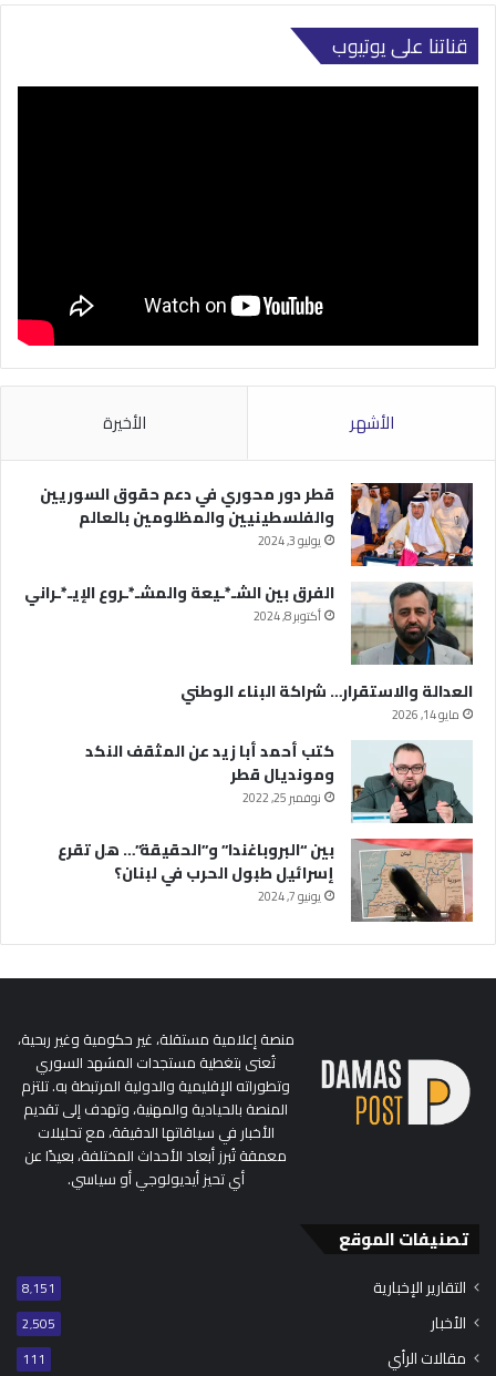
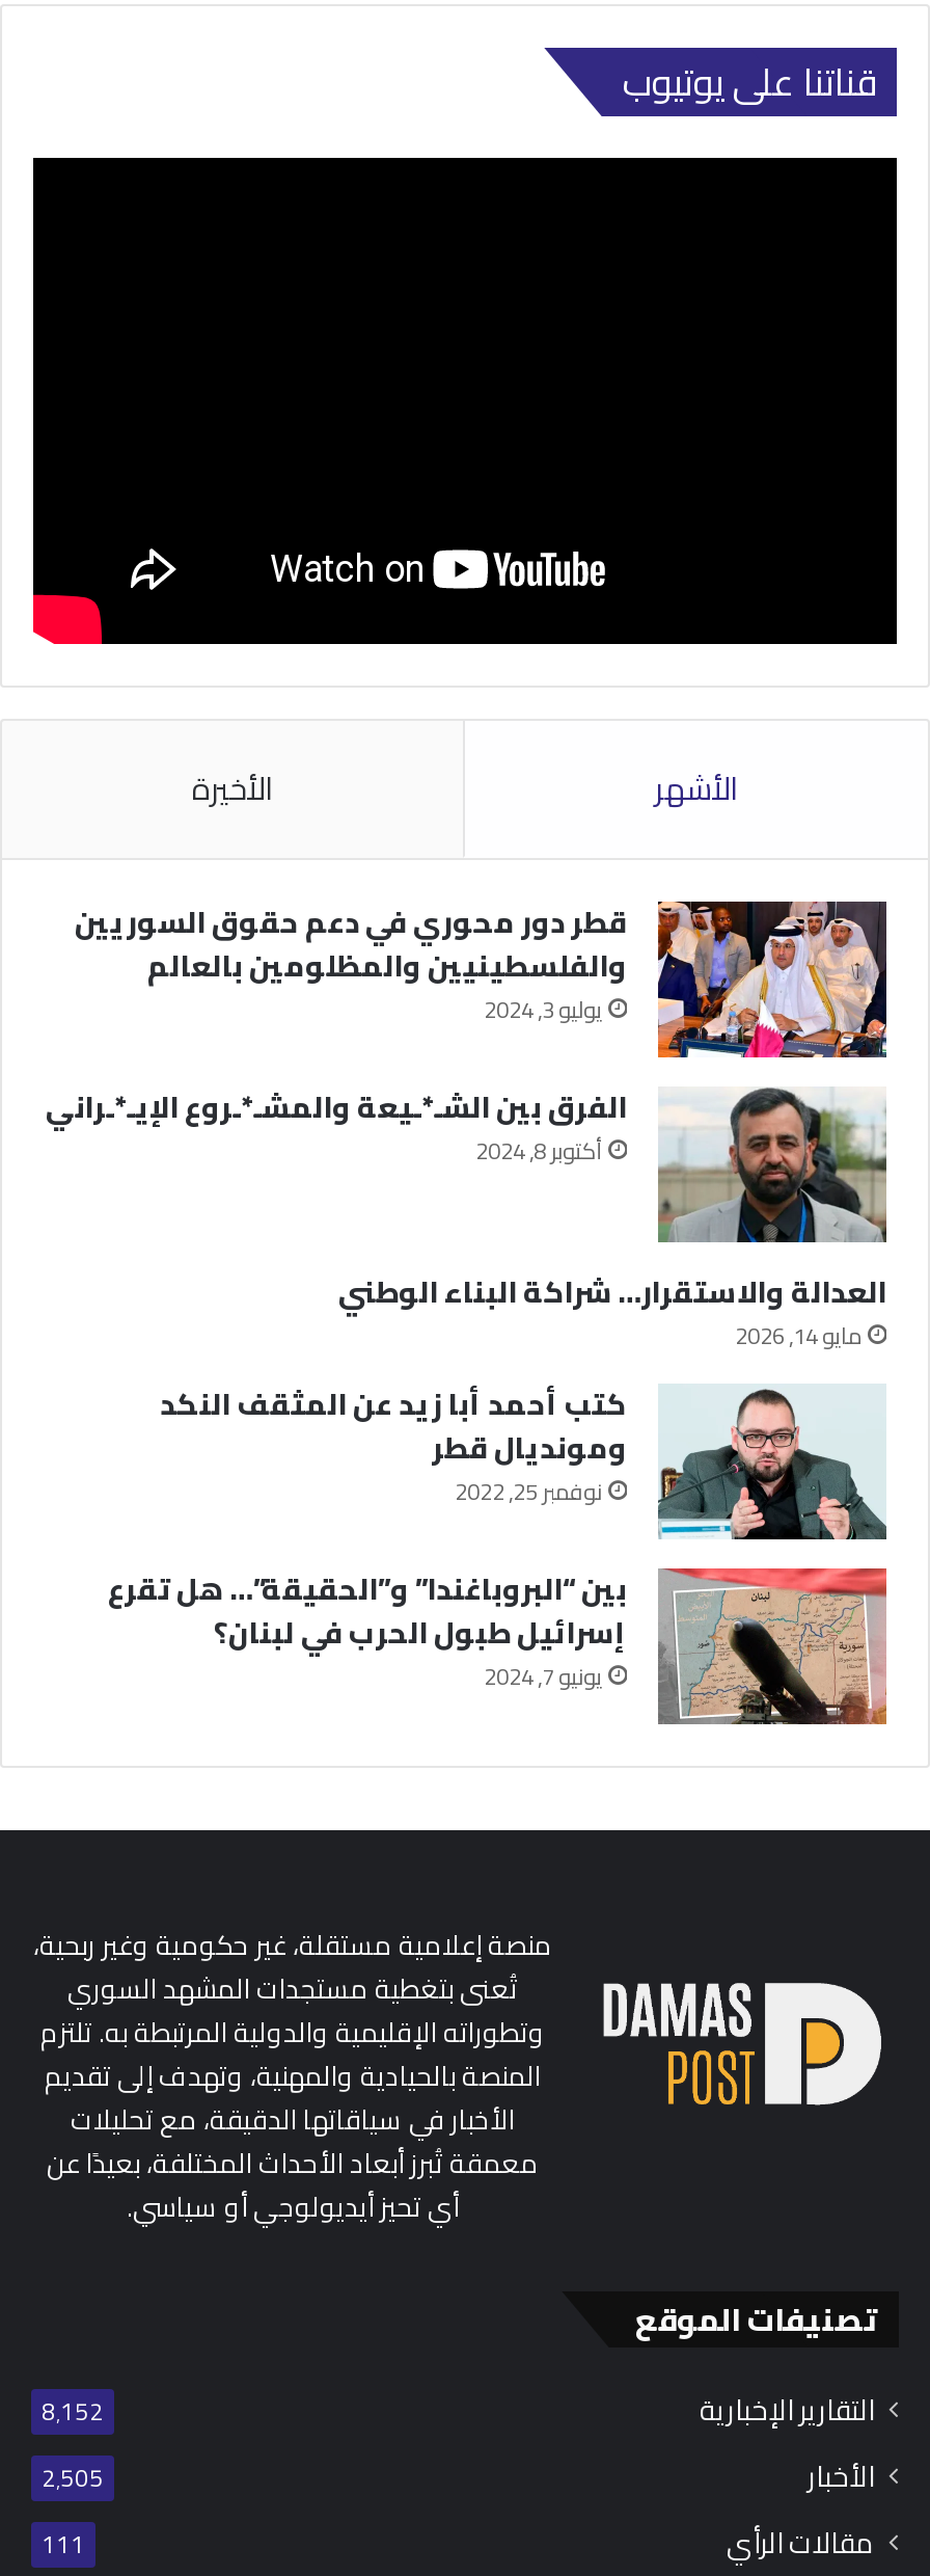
[22,1276,55,1300] 8٬151 -> [42,2388,104,2434] 8٬152

